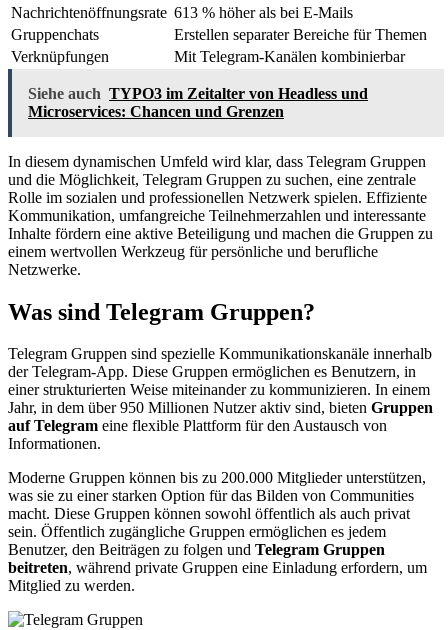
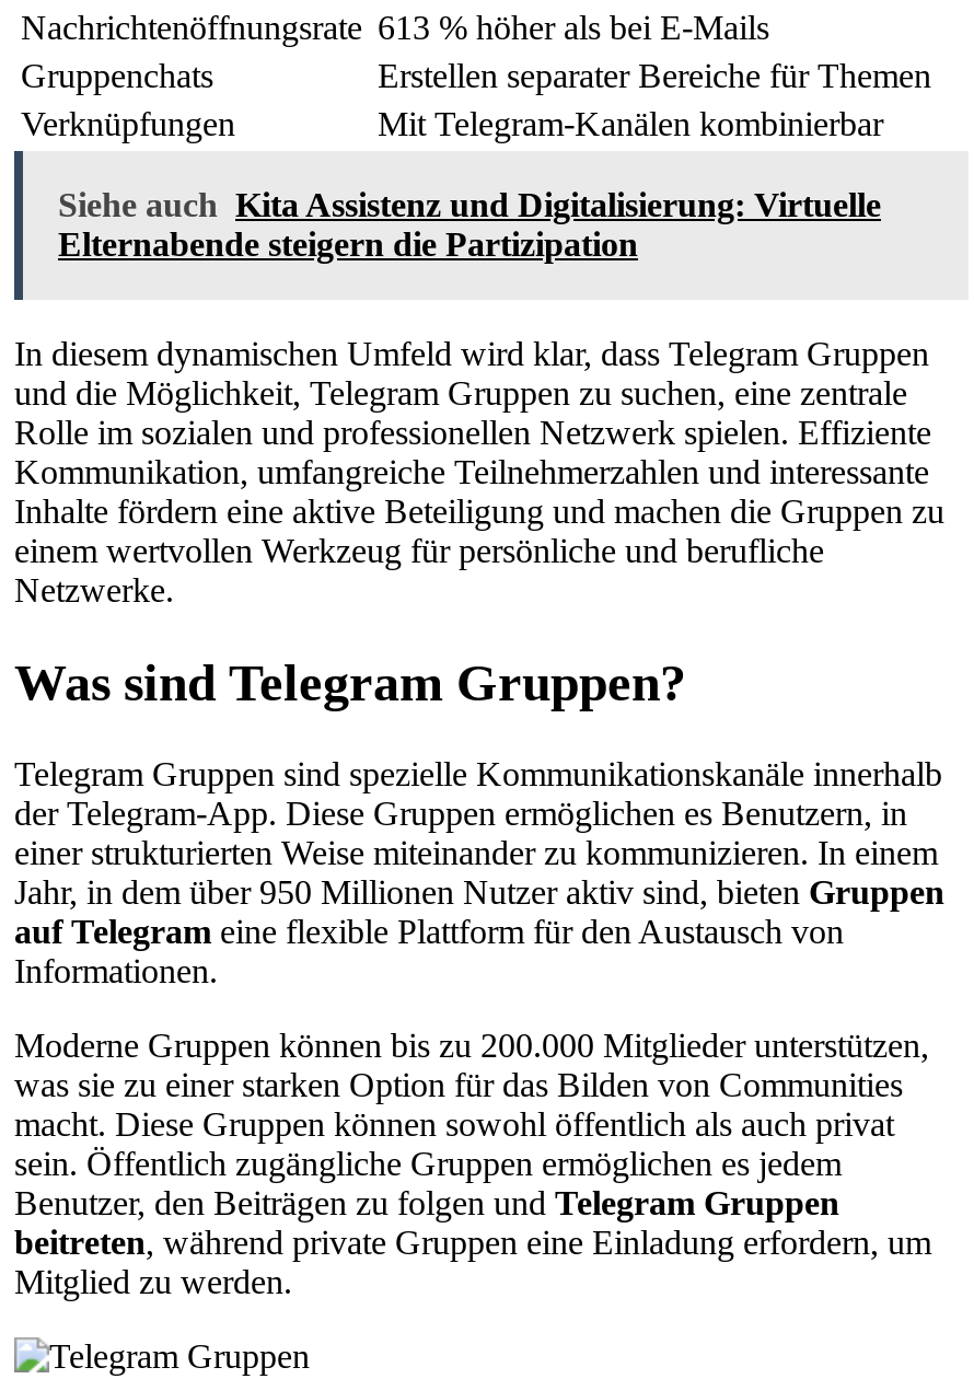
[28,85,368,120] Siehe auch TYPO3 im Zeitalter von Headless und | Microservices: Chancen und Grenzen -> [58,185,881,262] Siehe auch Kita Assistenz und Digitalisierung: Virtuelle | Elternabende steigern die Partizipation

